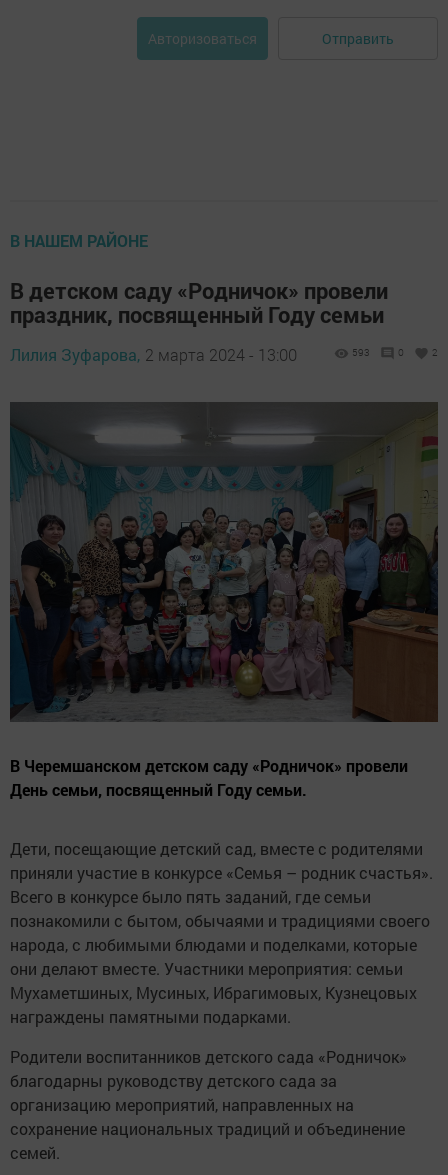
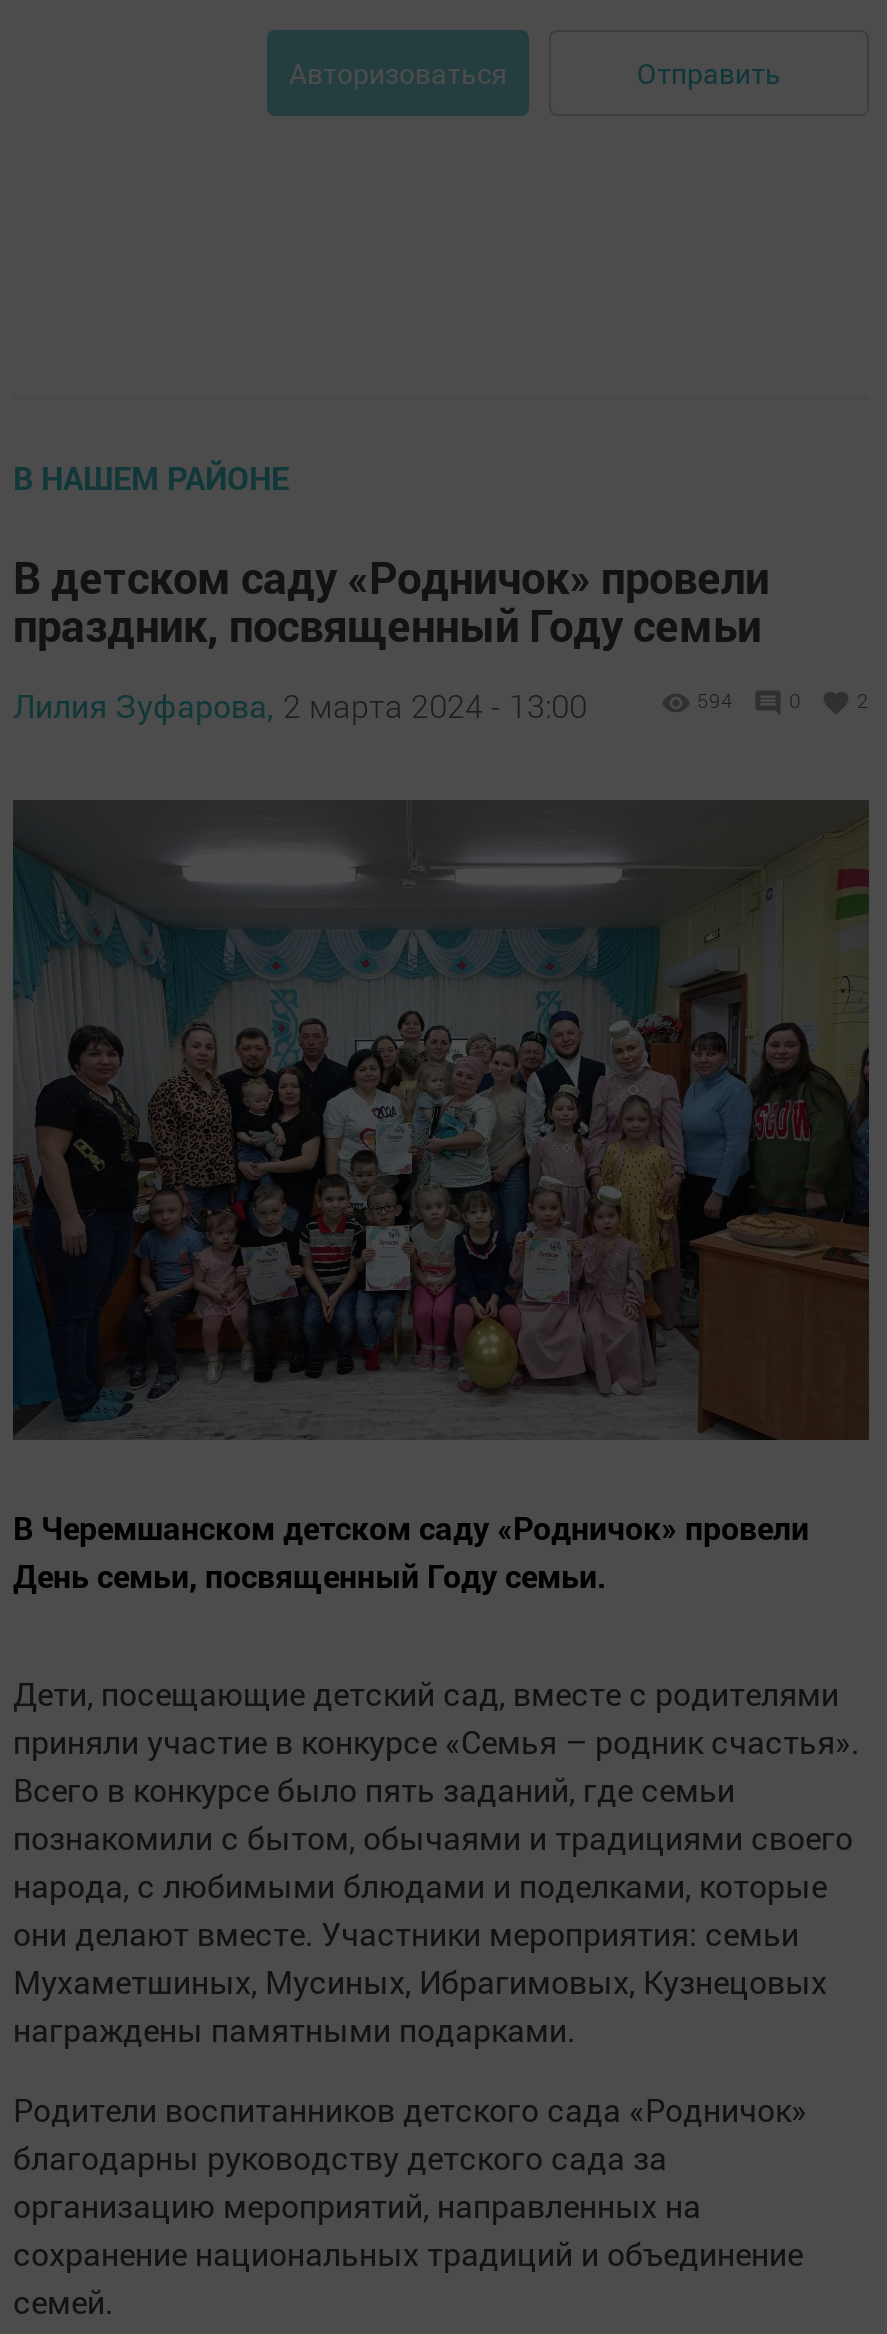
[352,346,370,359] 593 -> [697,688,733,714] 594

